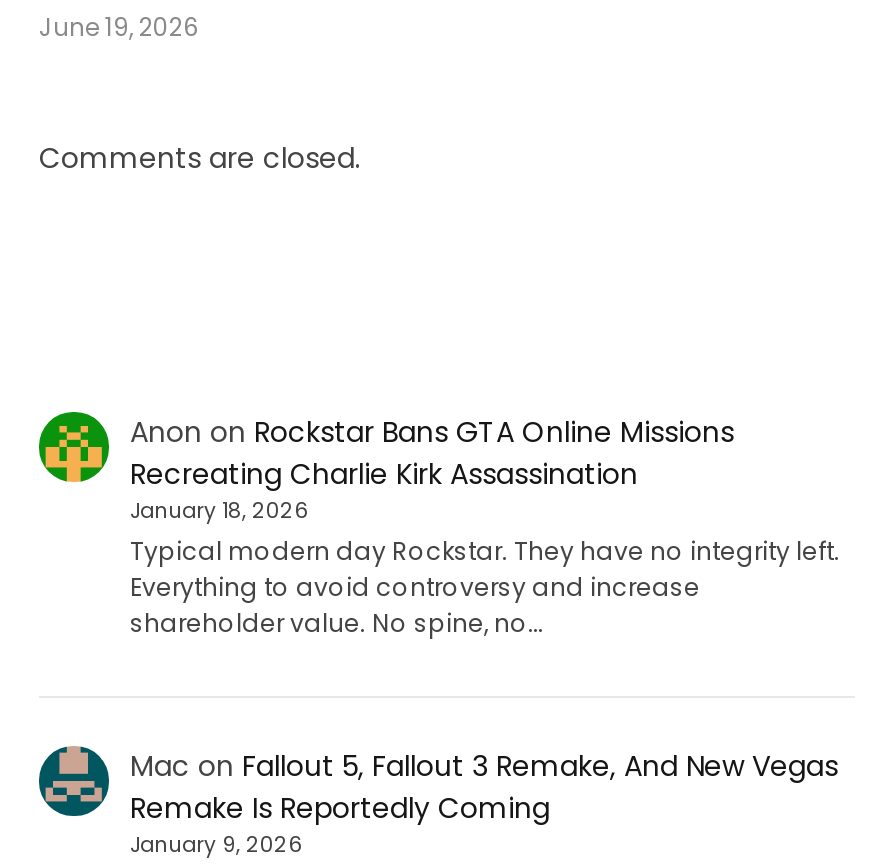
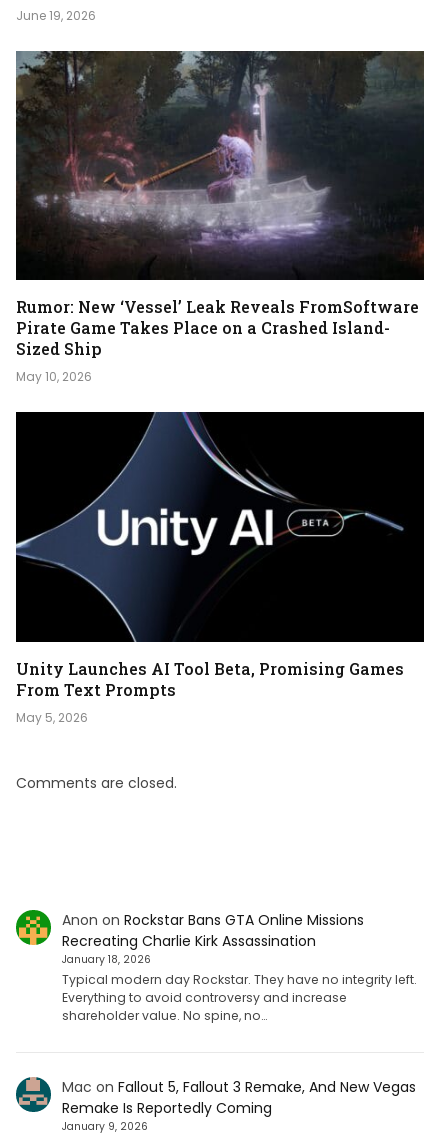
none -> [15,50,425,385] [image] | Rumor: New ‘Vessel’ Leak Reveals FromSoftware | Pirate Game Takes Place on a Crashed Island- | Sized Ship | May 10, 2026
none -> [15,411,425,726] [image] | Unity Launches AI Tool Beta, Promising Games | From Text Prompts | May 5, 2026

